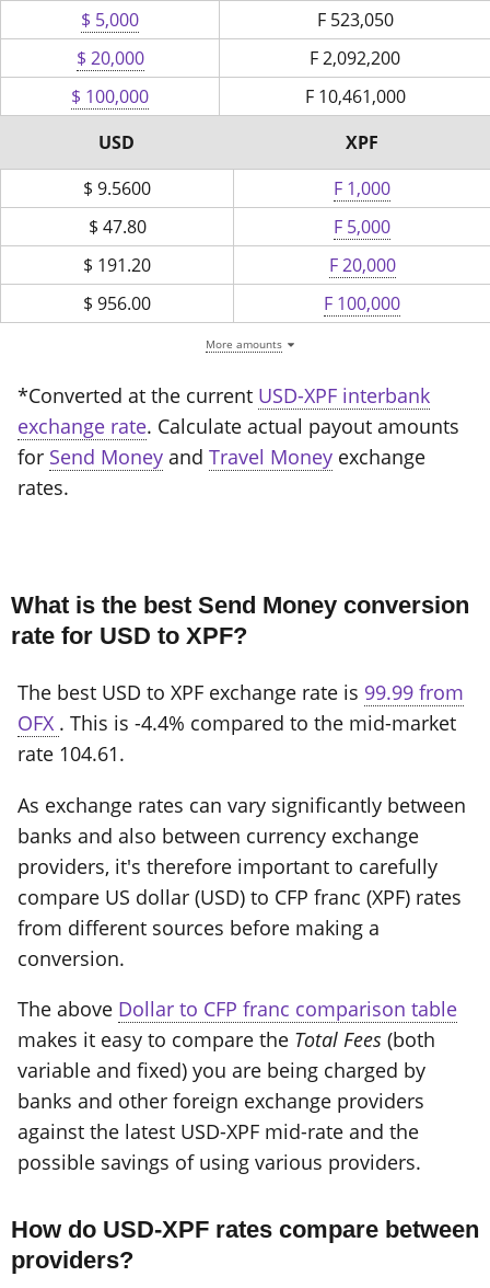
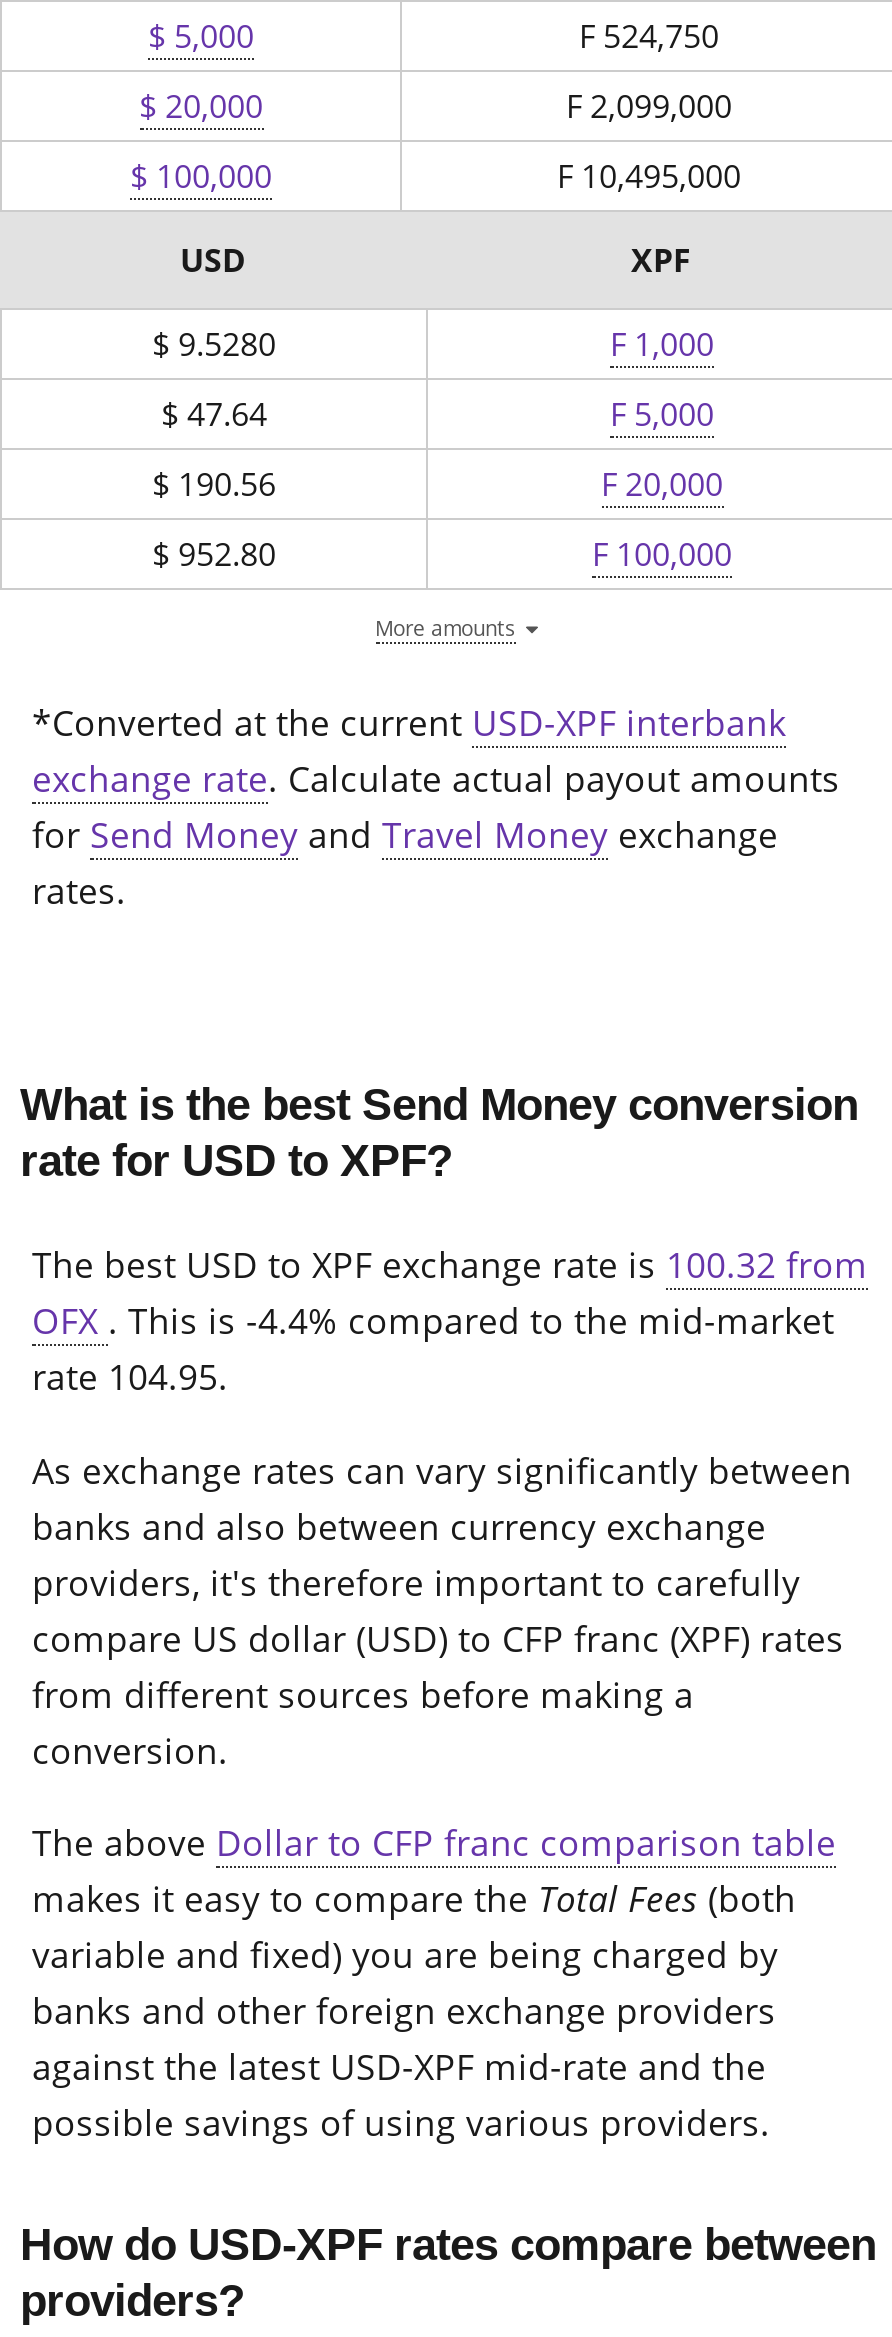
[317,7,393,31] F 523,050 -> [579,13,719,57] F 524,750
[310,46,400,70] F 2,092,200 -> [566,83,732,127] F 2,099,000
[305,84,405,108] F 10,461,000 -> [557,153,741,197] F 10,495,000
[83,176,151,200] $9.5600 -> [152,321,276,365] $9.5280
[88,214,146,238] $47.80 -> [161,391,267,435] $47.64
[83,253,151,277] $191.20 -> [152,461,276,505] $190.56
[83,291,151,315] $956.00 -> [152,531,276,575] $952.80
[17,679,464,706] The best USD to XPF exchange rate is 99.99 from -> [32,1240,868,1288] The best USD to XPF exchange rate is 100.32 from
[17,741,125,767] rate 104.61. -> [32,1352,228,1400] rate 104.95.

